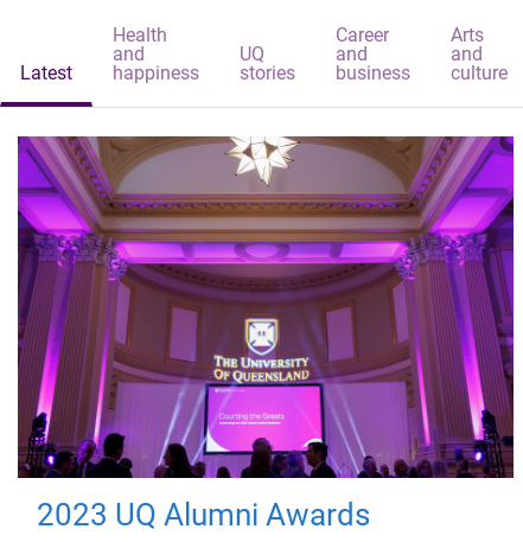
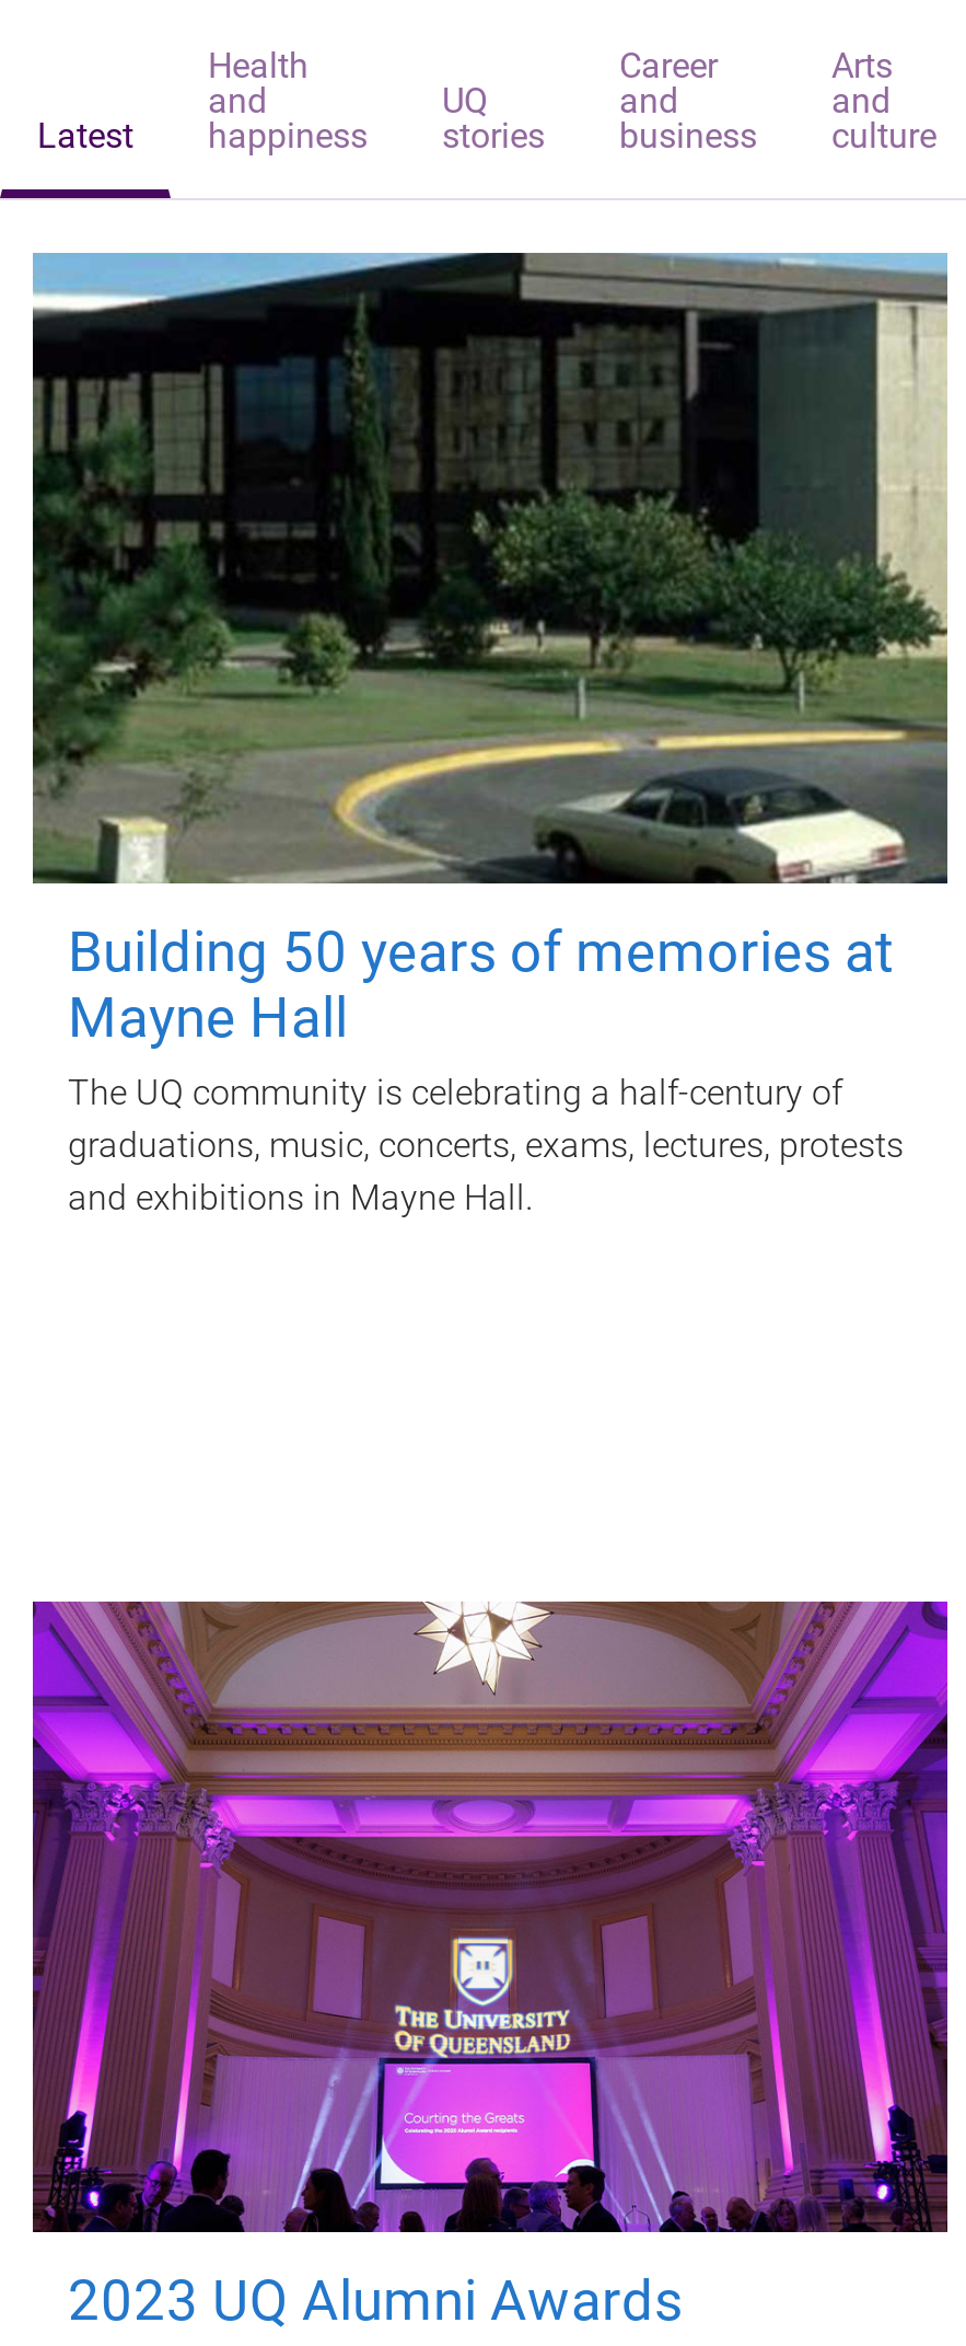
none -> [31,251,950,1218] [image] | Building 50 years of memories at | Mayne Hall | The UQ community is celebrating a half-century of | graduations, music, concerts, exams, lectures, protests | and exhibitions in Mayne Hall.

